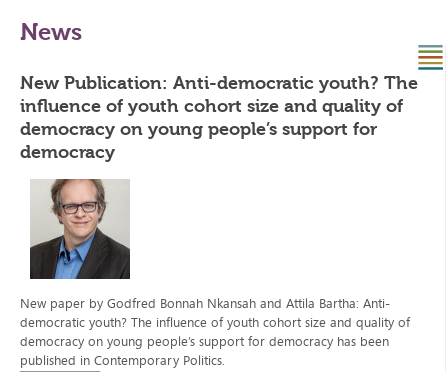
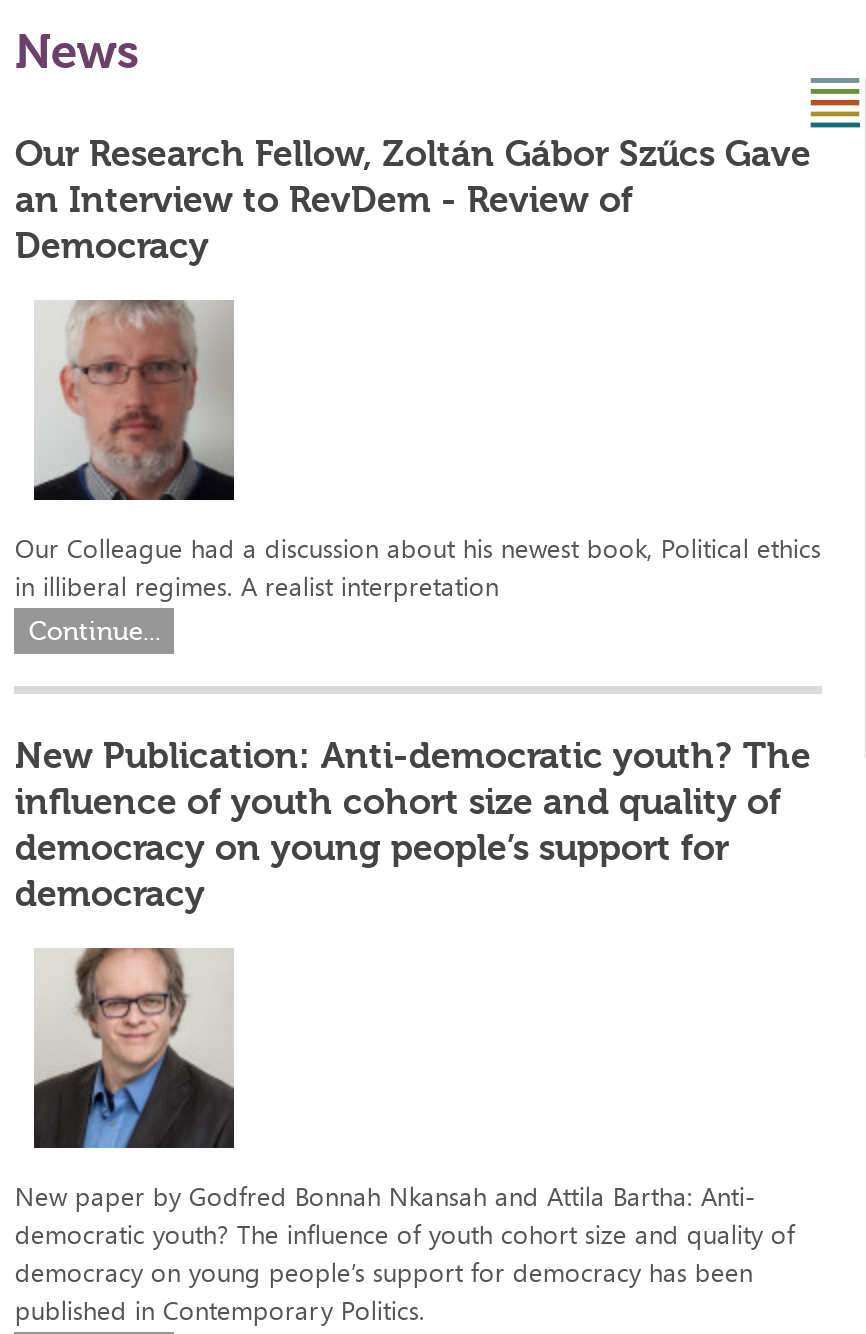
none -> [15,132,811,268] Our Research Fellow, Zoltán Gábor Szűcs Gave | an Interview to RevDem - Review of | Democracy
none -> [15,298,821,646] [image] | Our Colleague had a discussion about his newest book, Political ethics | in illiberal regimes. A realist interpretation | Continue...

